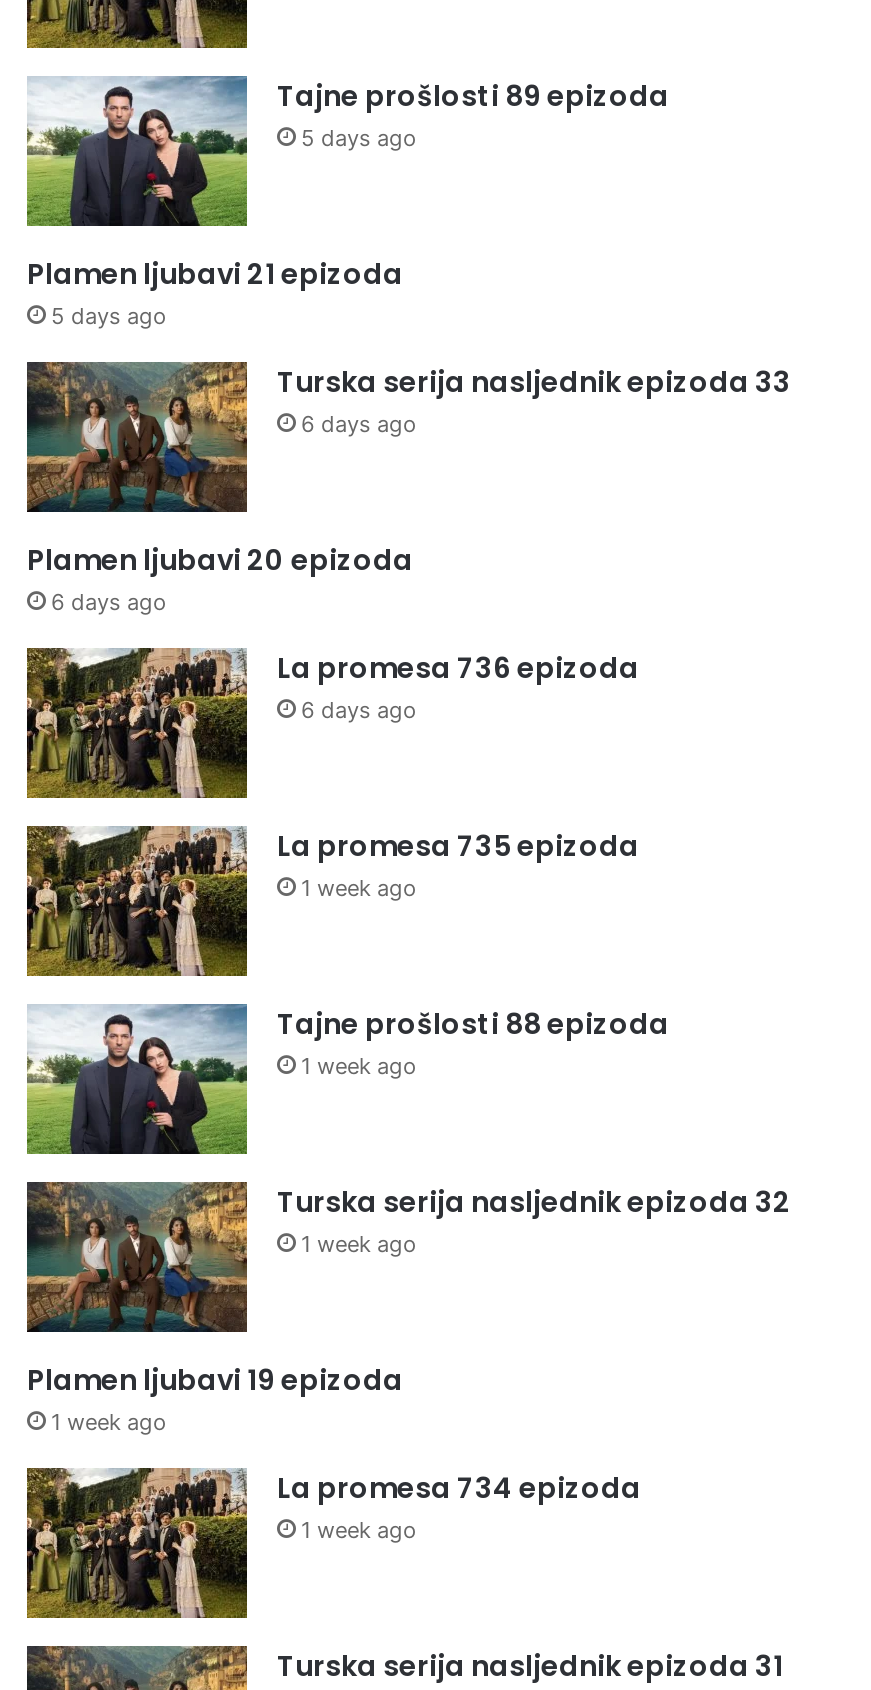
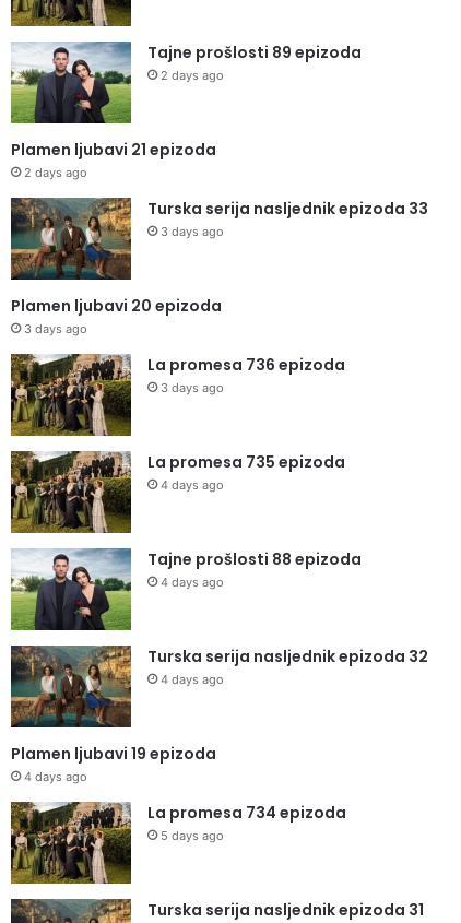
[301,124,417,152] 5 days ago -> [161,68,224,83] 2 days ago
[51,302,167,330] 5 days ago -> [24,165,87,180] 2 days ago
[301,410,417,438] 6 days ago -> [161,224,224,239] 3 days ago
[51,588,167,616] 6 days ago -> [24,321,87,337] 3 days ago
[301,696,417,724] 6 days ago -> [161,380,224,396] 3 days ago
[301,874,417,902] 1 week ago -> [161,477,224,493] 4 days ago
[301,1052,417,1080] 1 week ago -> [161,575,224,590] 4 days ago
[301,1230,417,1258] 1 week ago -> [161,672,224,687] 4 days ago
[51,1408,167,1436] 1 week ago -> [24,769,87,784] 4 days ago
[301,1516,417,1544] 1 week ago -> [161,828,224,843] 5 days ago

